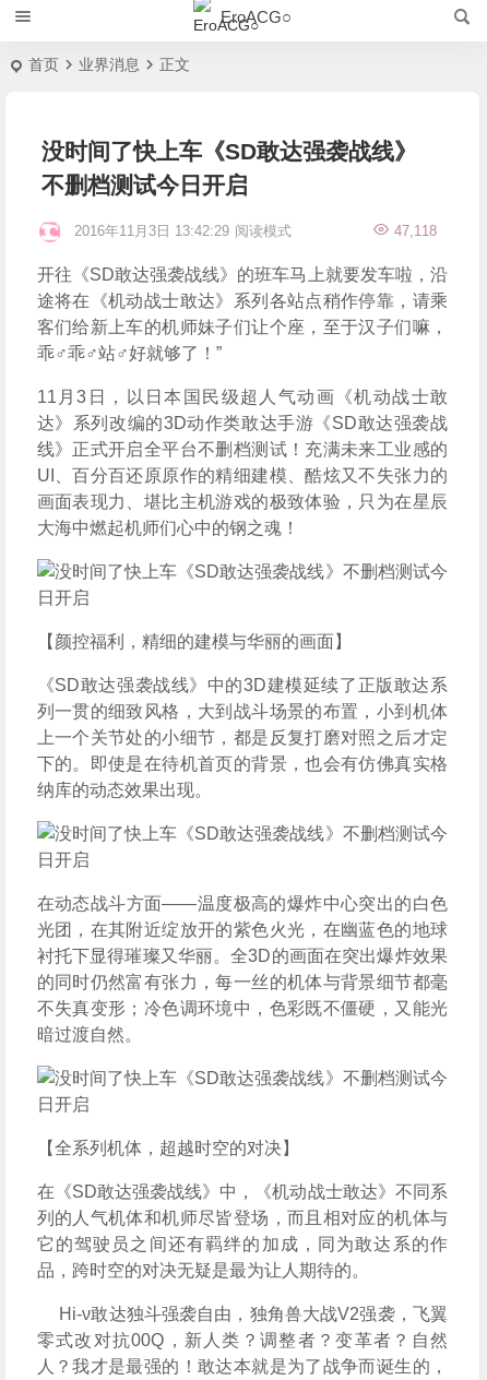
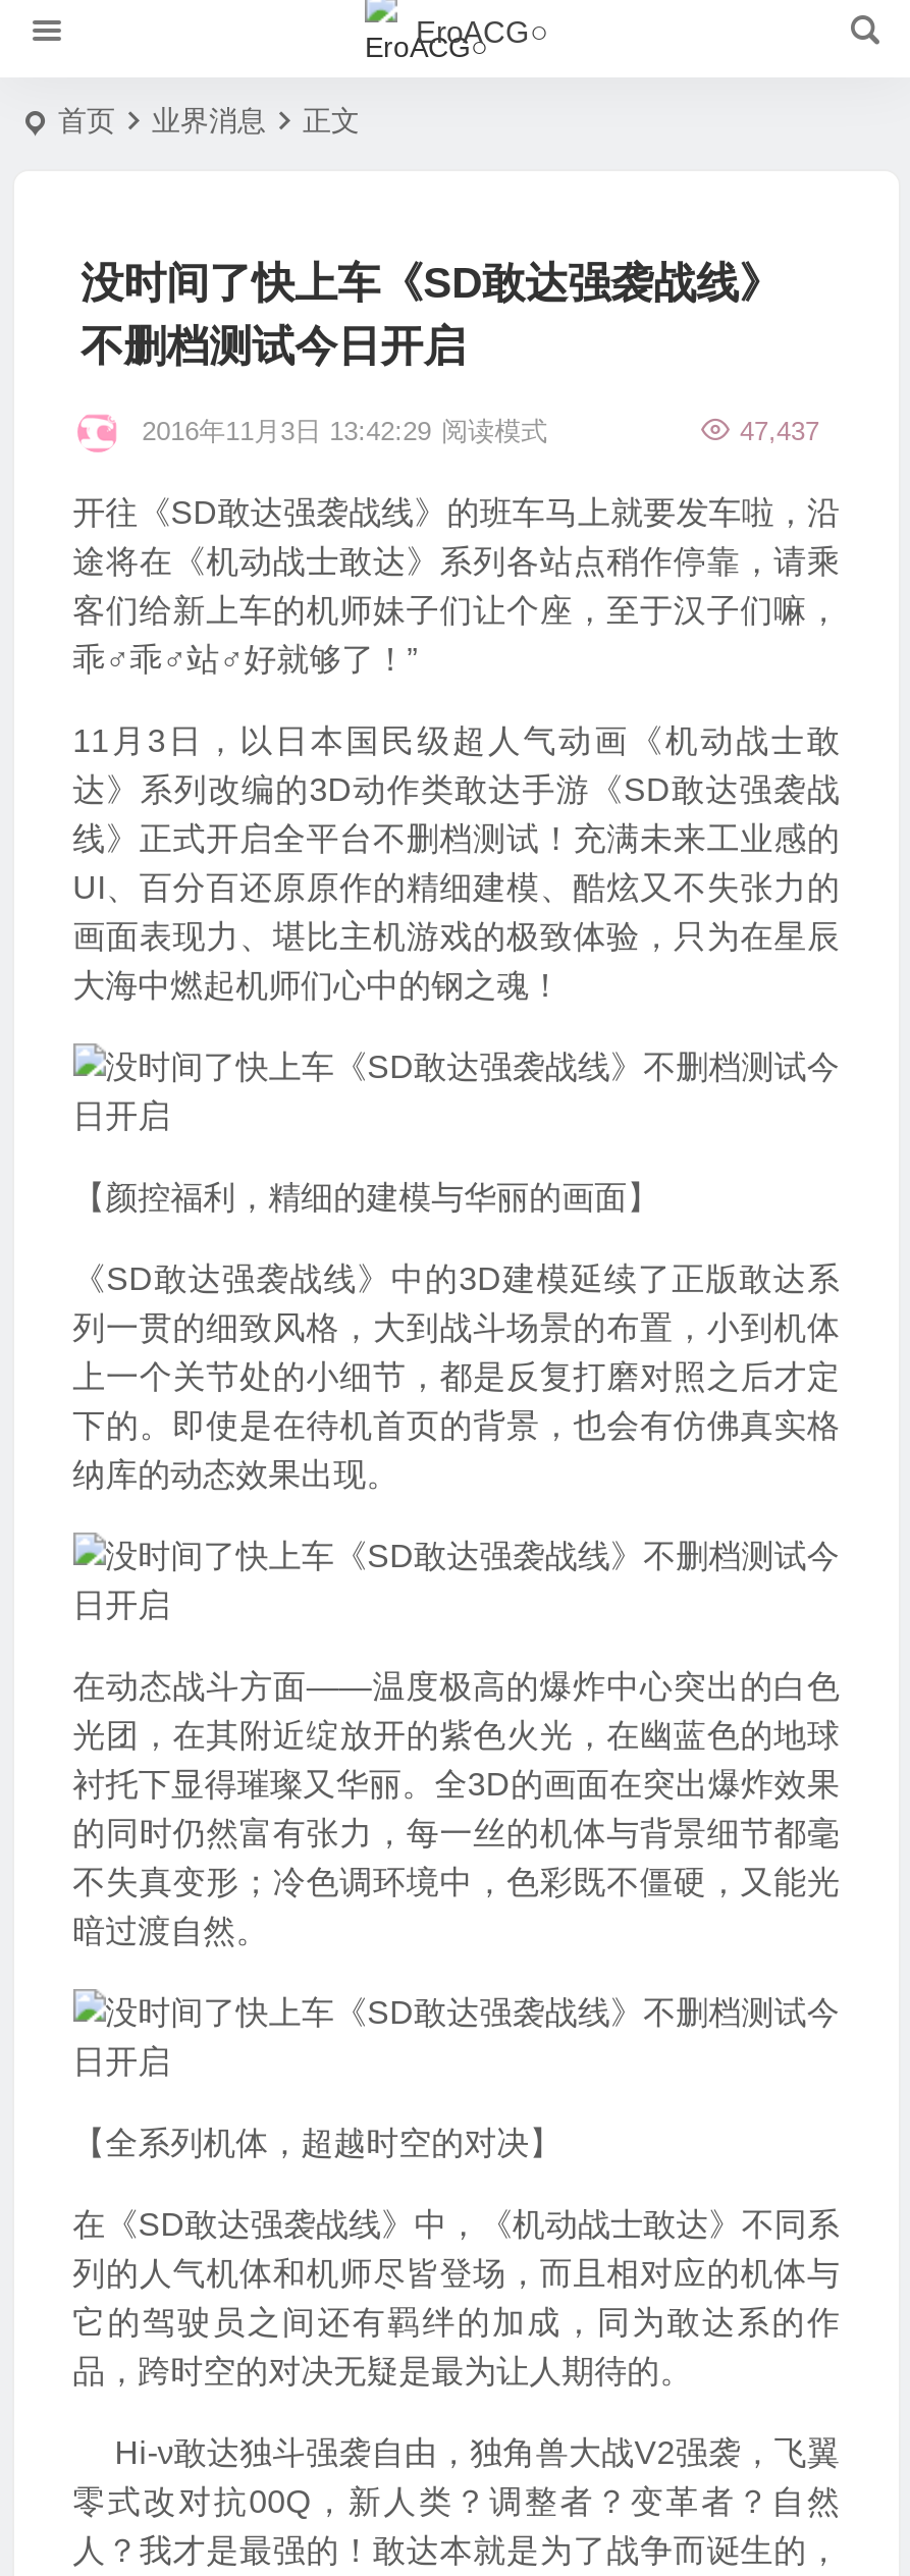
[394,223,437,239] 47,118 -> [740,416,819,446] 47,437

